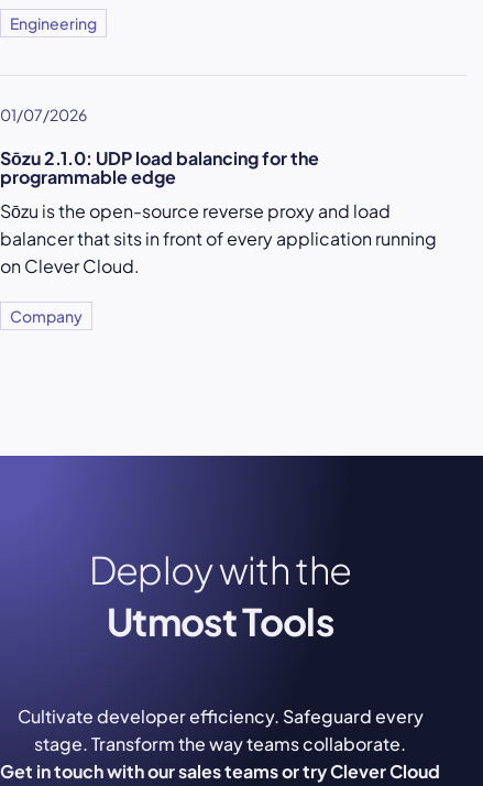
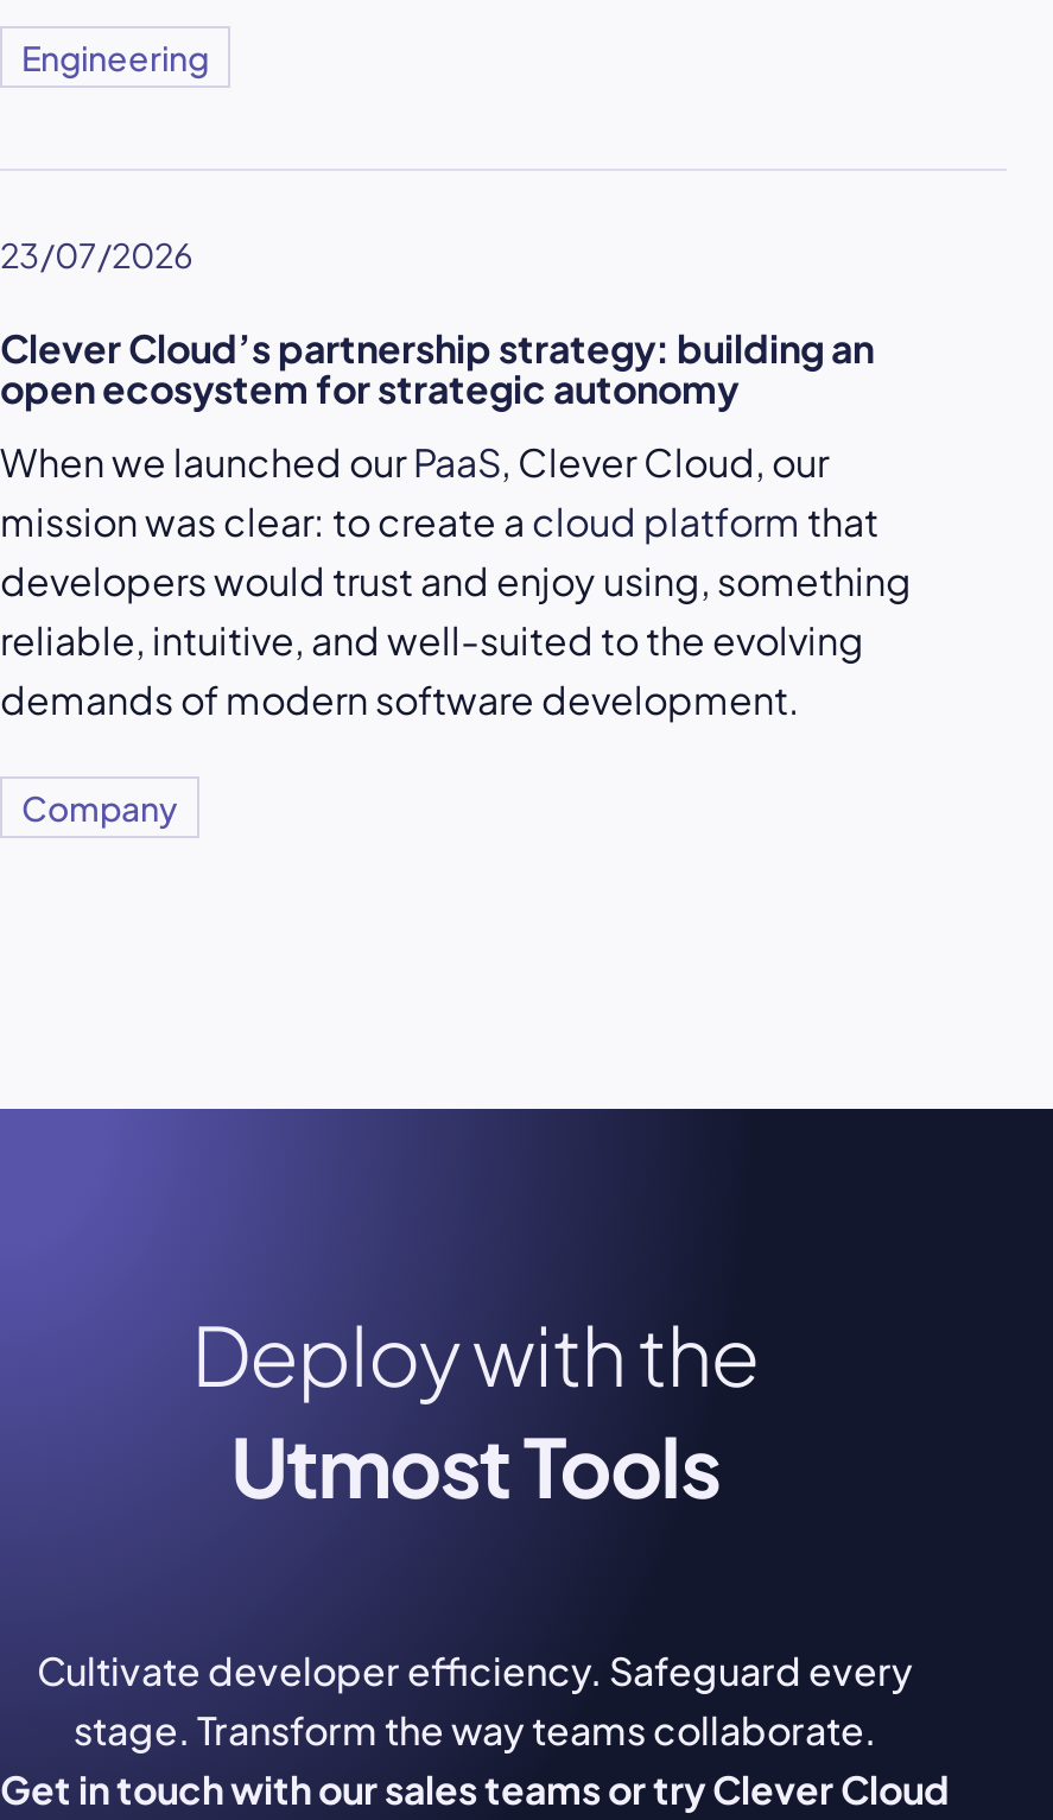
[0,105,87,125] 01/07/2026 -> [0,232,192,275] 23/07/2026
[0,147,319,188] Sōzu 2.1.0: UDP load balancing for the | programmable edge -> [0,322,874,412] Clever Cloud’s partnership strategy: building an | open ecosystem for strategic autonomy
[0,199,437,278] Sōzu is the open-source reverse proxy and load | balancer that sits in front of every application running | on Clever Cloud. -> [0,436,912,723] When we launched our PaaS, Clever Cloud, our | mission was clear: to create a cloud platform that | developers would trust and enjoy using, something | reliable, intuitive, and well-suited to the evolving | demands of modern software development.

